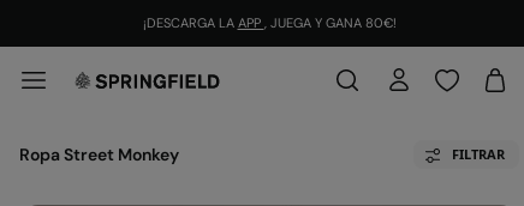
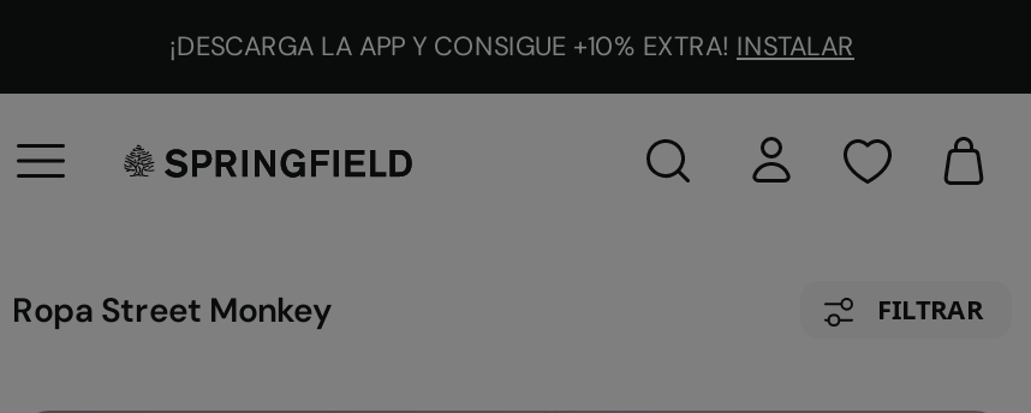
[142,14,396,31] ¡DESCARGA LA APP, JUEGA Y GANA 80€! -> [169,29,854,62] ¡DESCARGA LA APP Y CONSIGUE +10% EXTRA! INSTALAR

